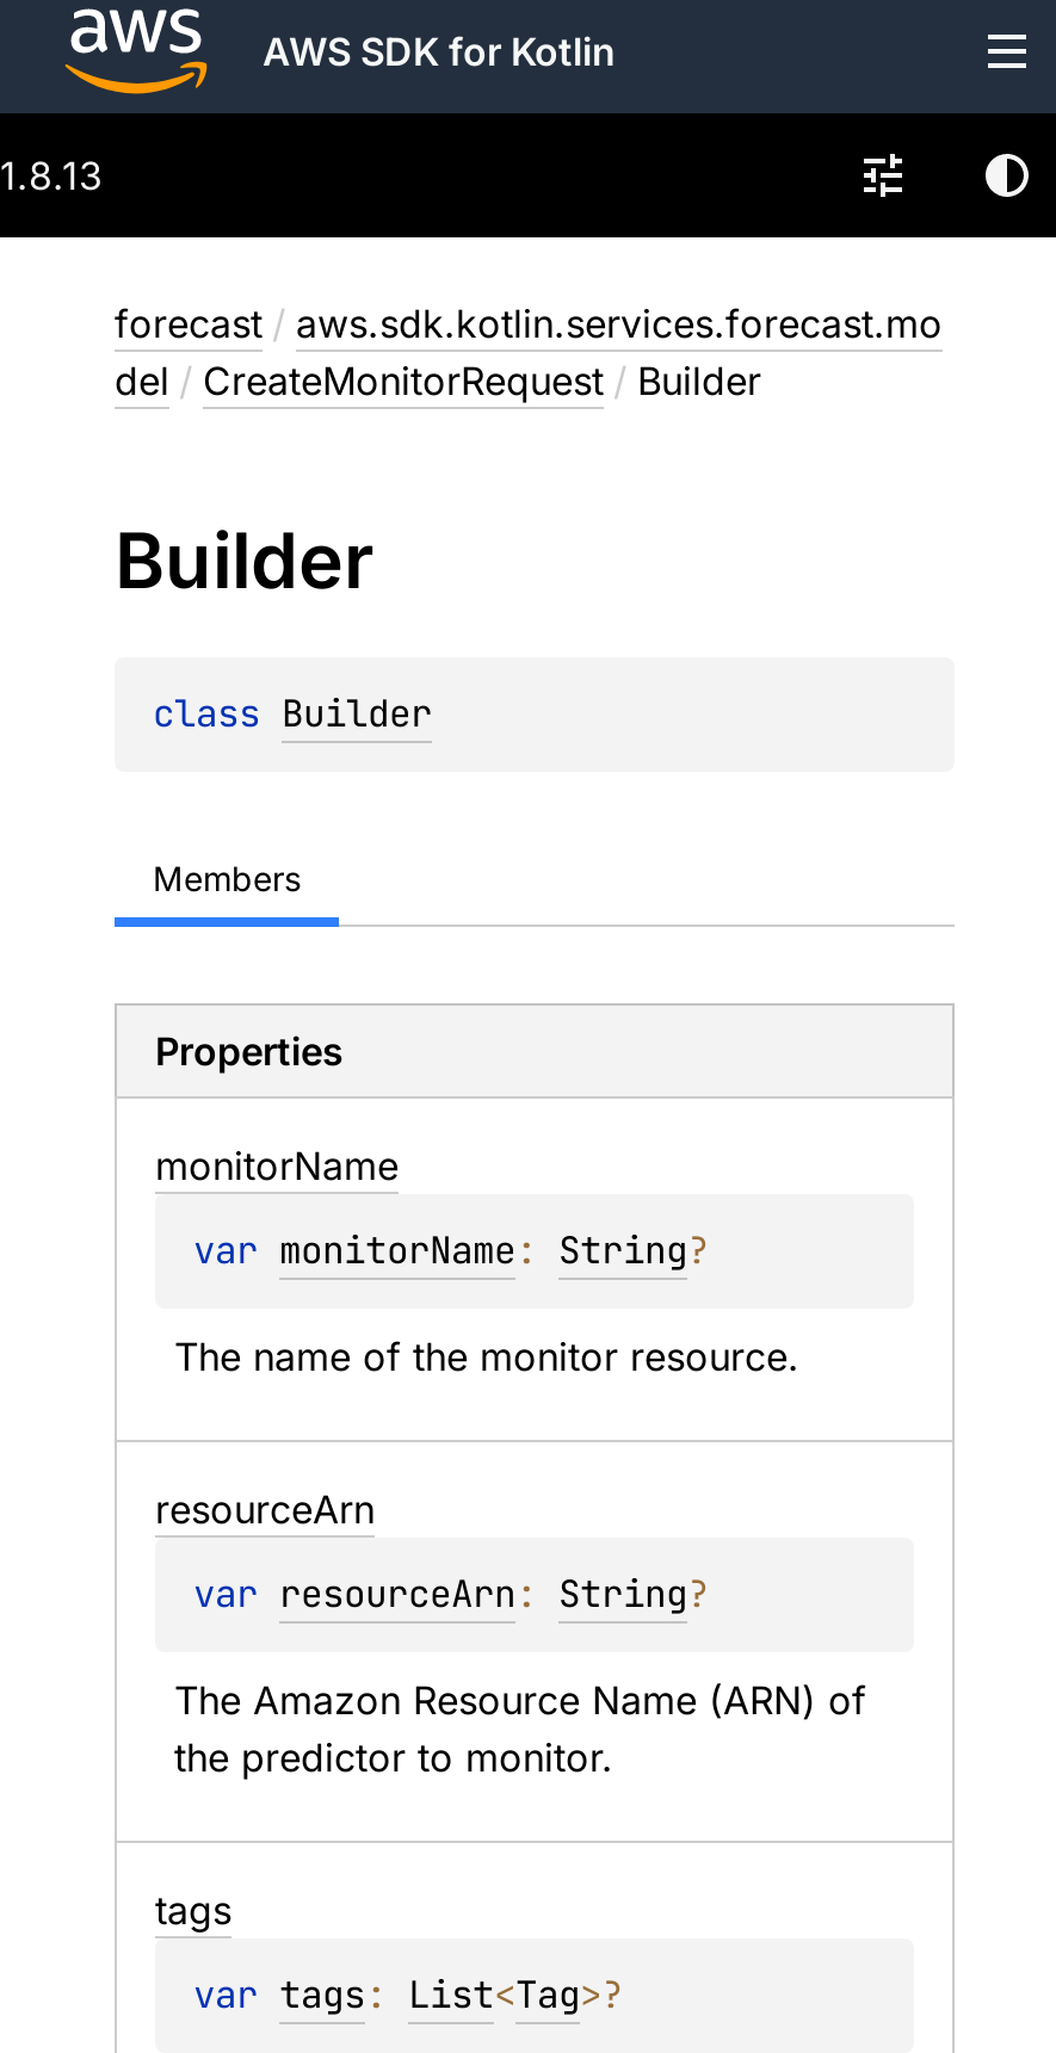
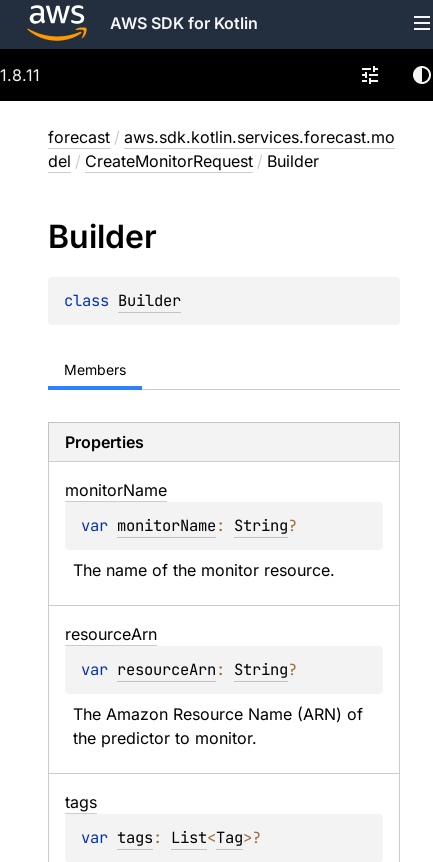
[0,151,103,199] 1.8.13 -> [0,65,40,85] 1.8.11

